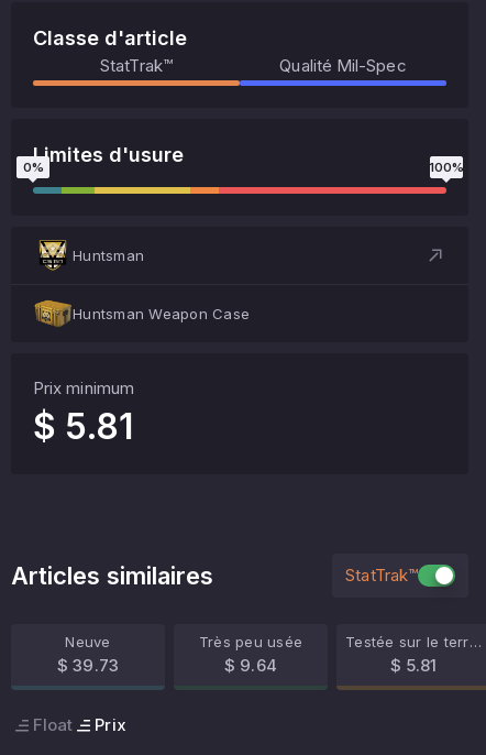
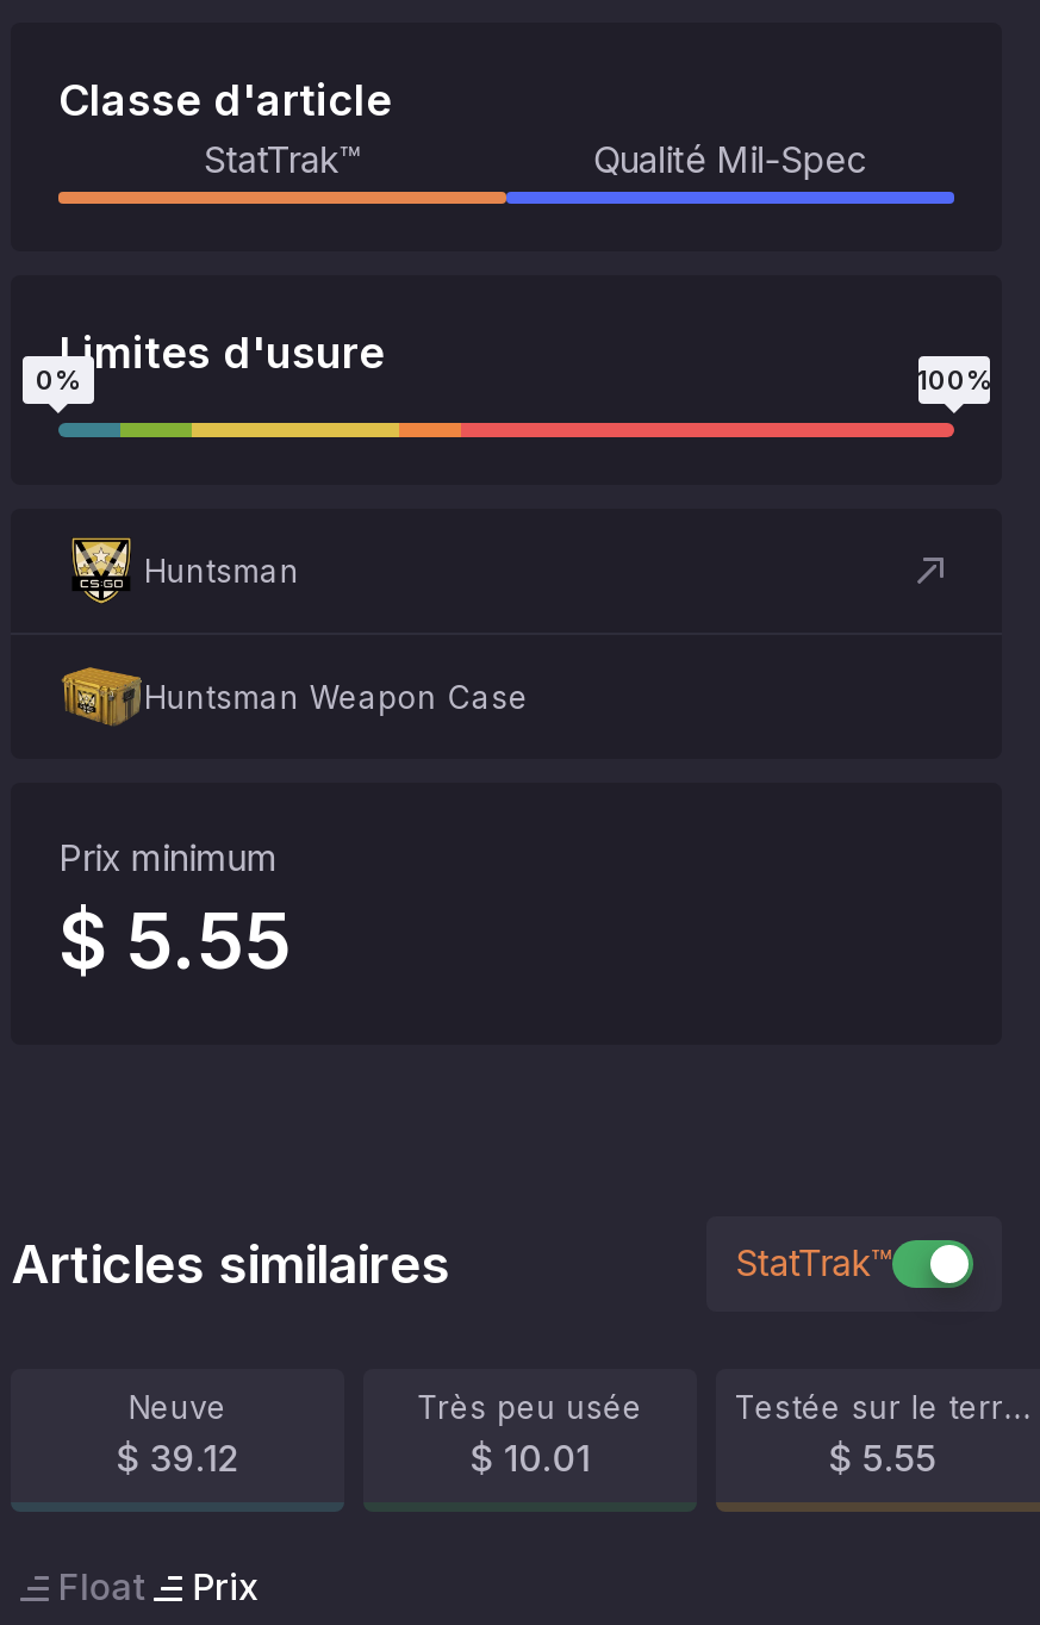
[33,405,133,448] $ 5.81 -> [58,895,292,988] $ 5.55
[57,655,119,676] $ 39.73 -> [116,1436,239,1481] $ 39.12
[225,655,277,676] $ 9.64 -> [470,1436,590,1481] $ 10.01
[390,655,437,676] $ 5.81 -> [829,1436,937,1481] $ 5.55

